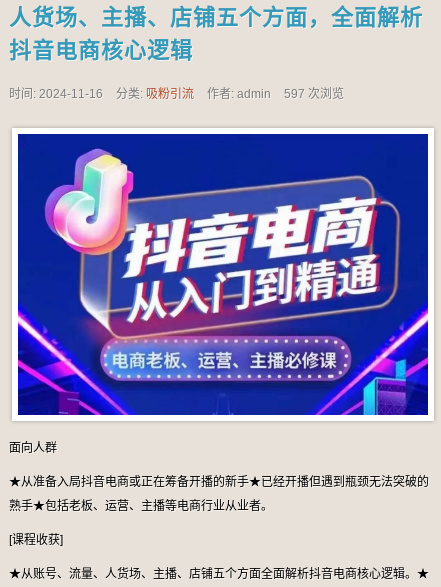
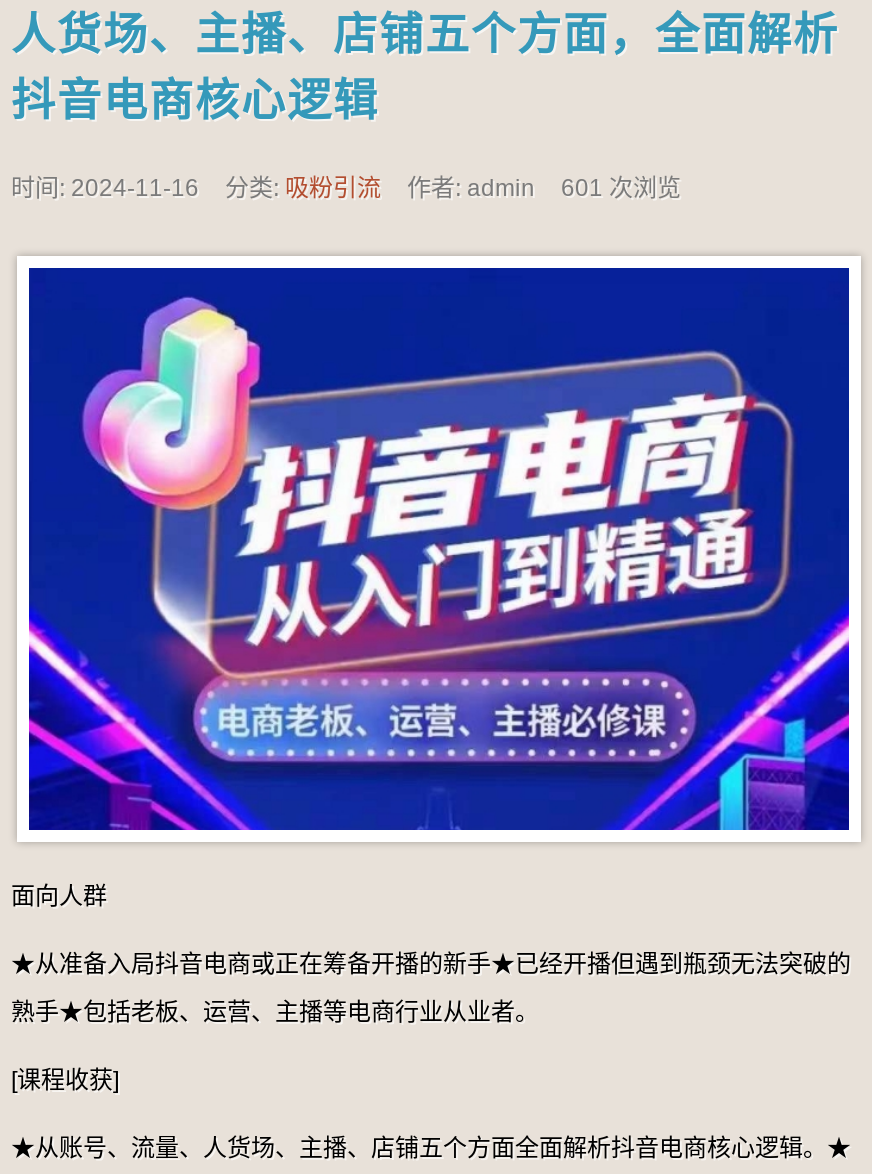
[9,87,344,101] 时间: 2024-11-16 分类:吸粉引流 作者: admin 597 次浏览 -> [11,174,681,202] 时间: 2024-11-16 分类:吸粉引流 作者: admin 601 次浏览

